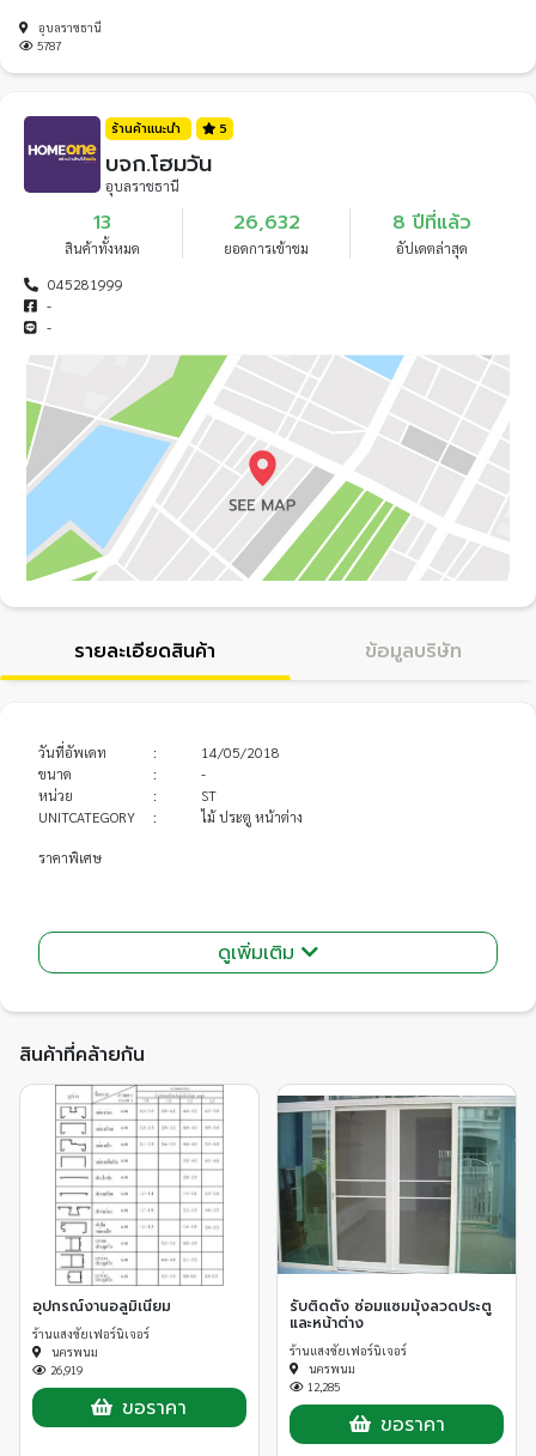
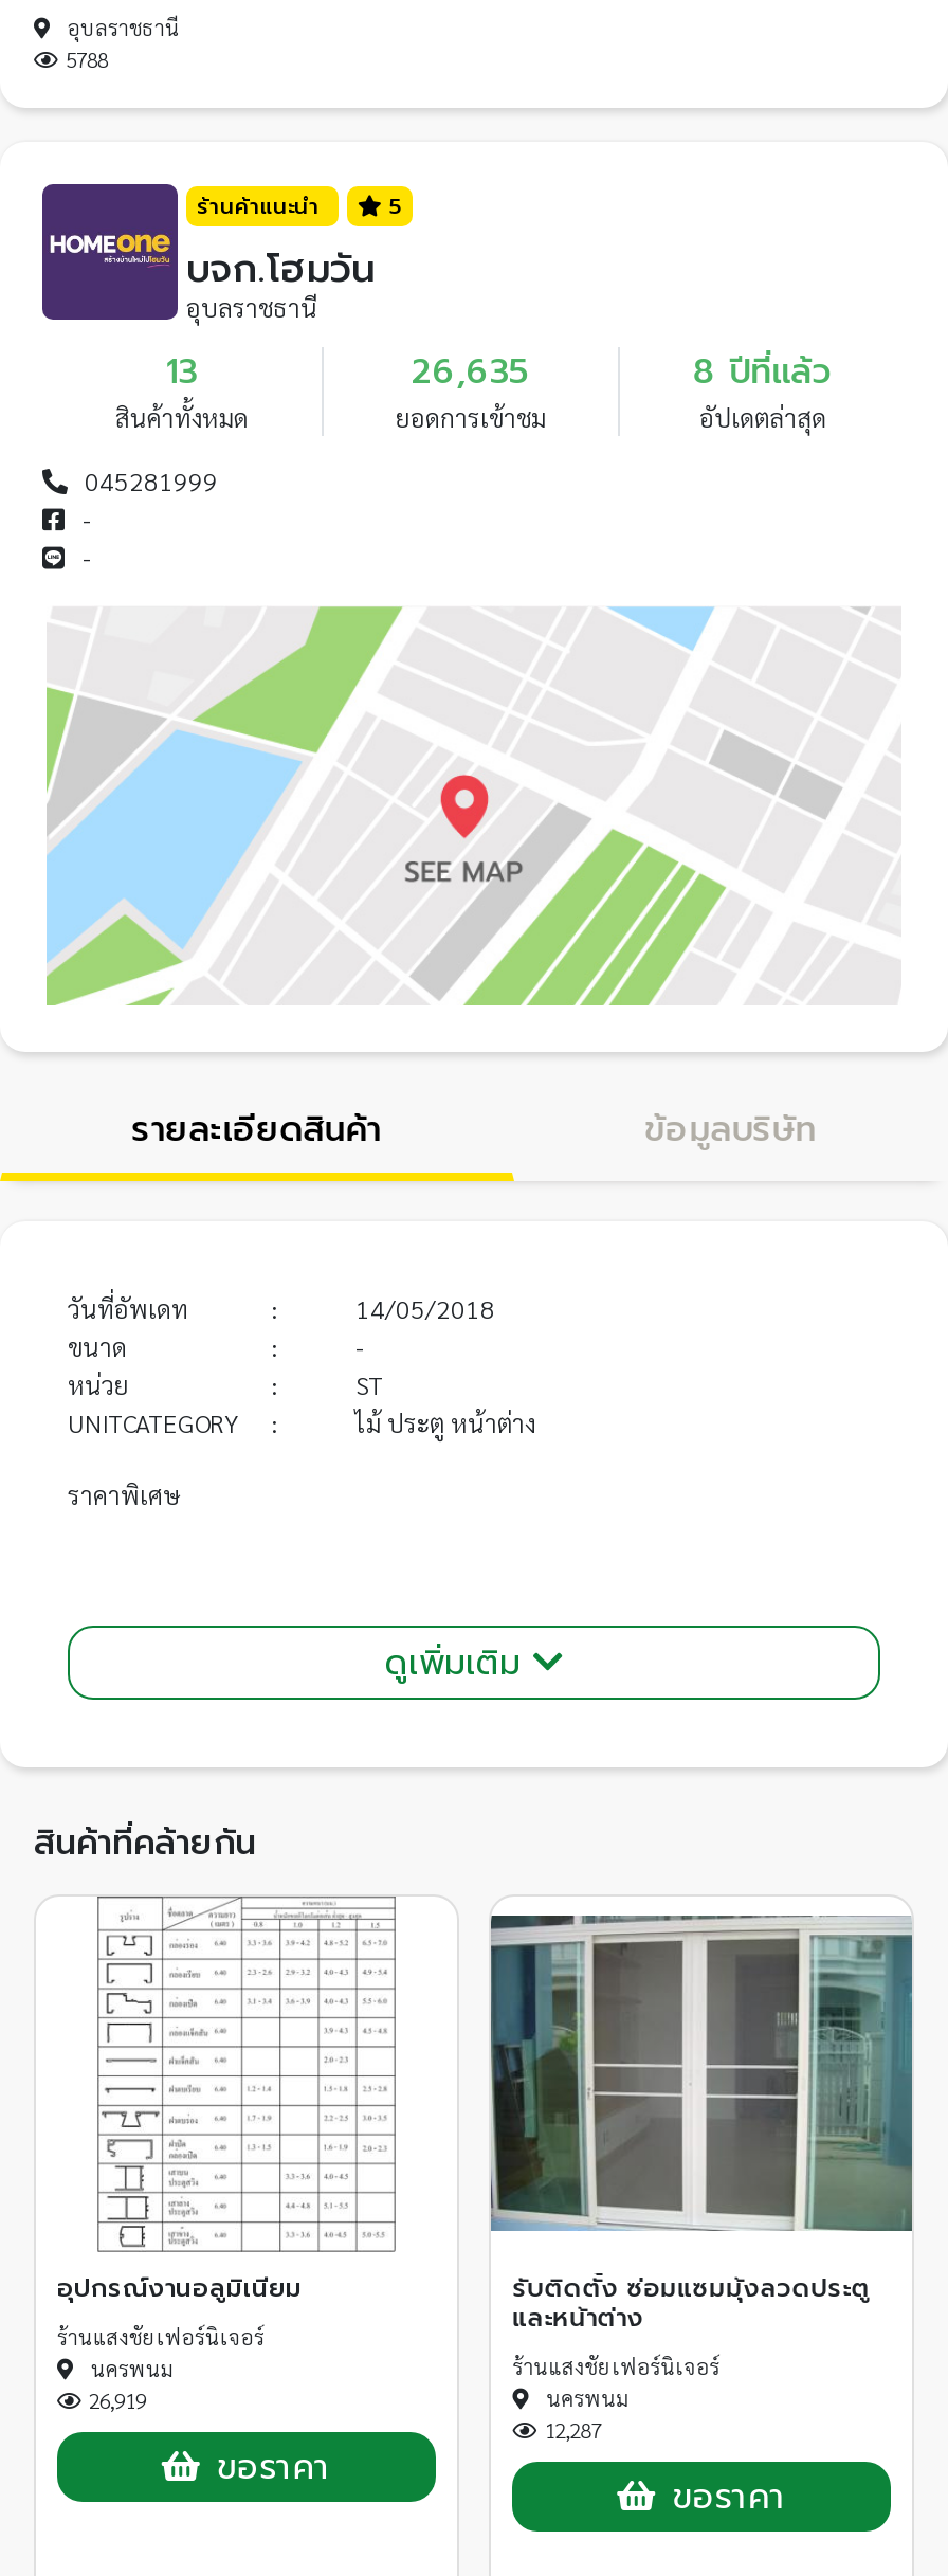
[37,37,61,53] 5787 -> [66,44,108,72] 5788
[233,208,300,237] 26,632 -> [412,347,530,398] 26,635
[308,1378,340,1393] 12,285 -> [544,2414,601,2442] 12,287

